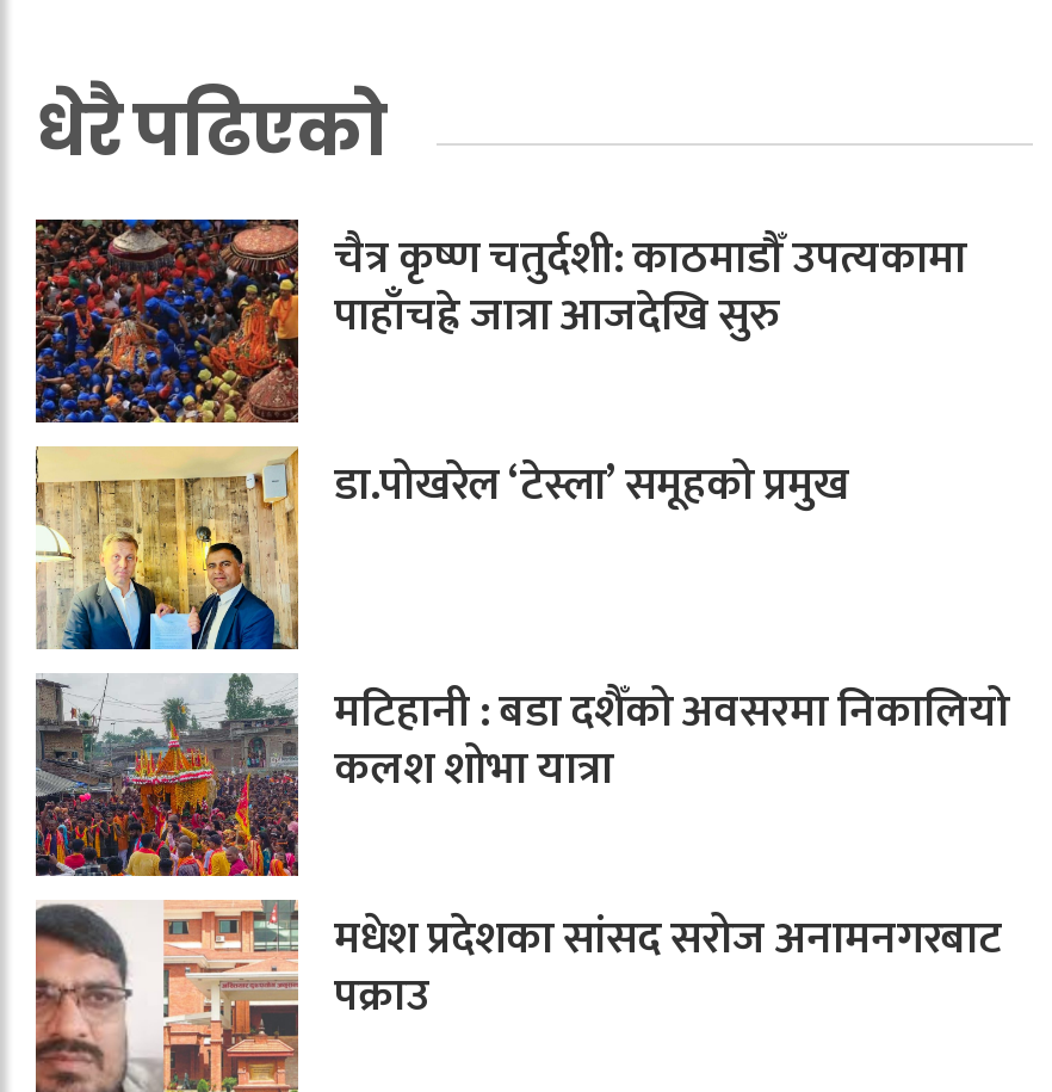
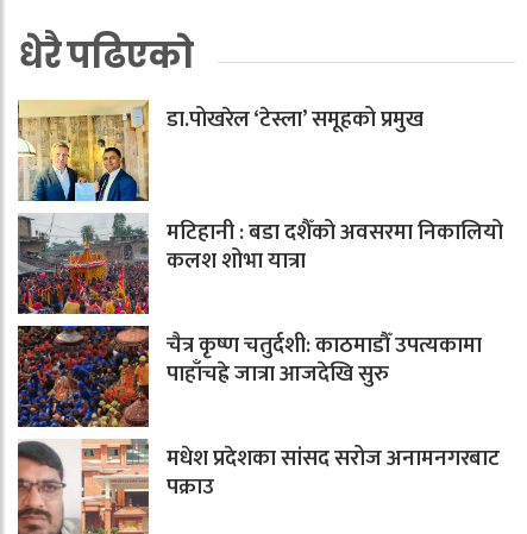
moved [33,216,966,426] -> [17,325,482,428]: [image] | चैत्र कृष्ण चतुर्दशी: काठमाडौँ उपत्यकामा | पाहाँचह्रे जात्रा आजदेखि सुरु
moved [334,450,1009,808] -> [167,101,503,279]: डा.पोखरेल ‘टेस्ला’ समूहको प्रमुख | मटिहानी : बडा दशैँको अवसरमा निकालियो | कलश शोभा यात्रा

